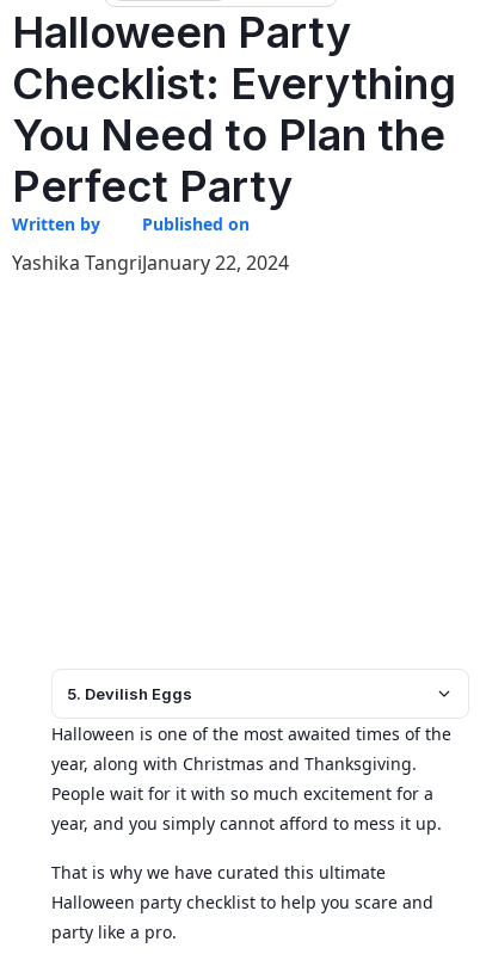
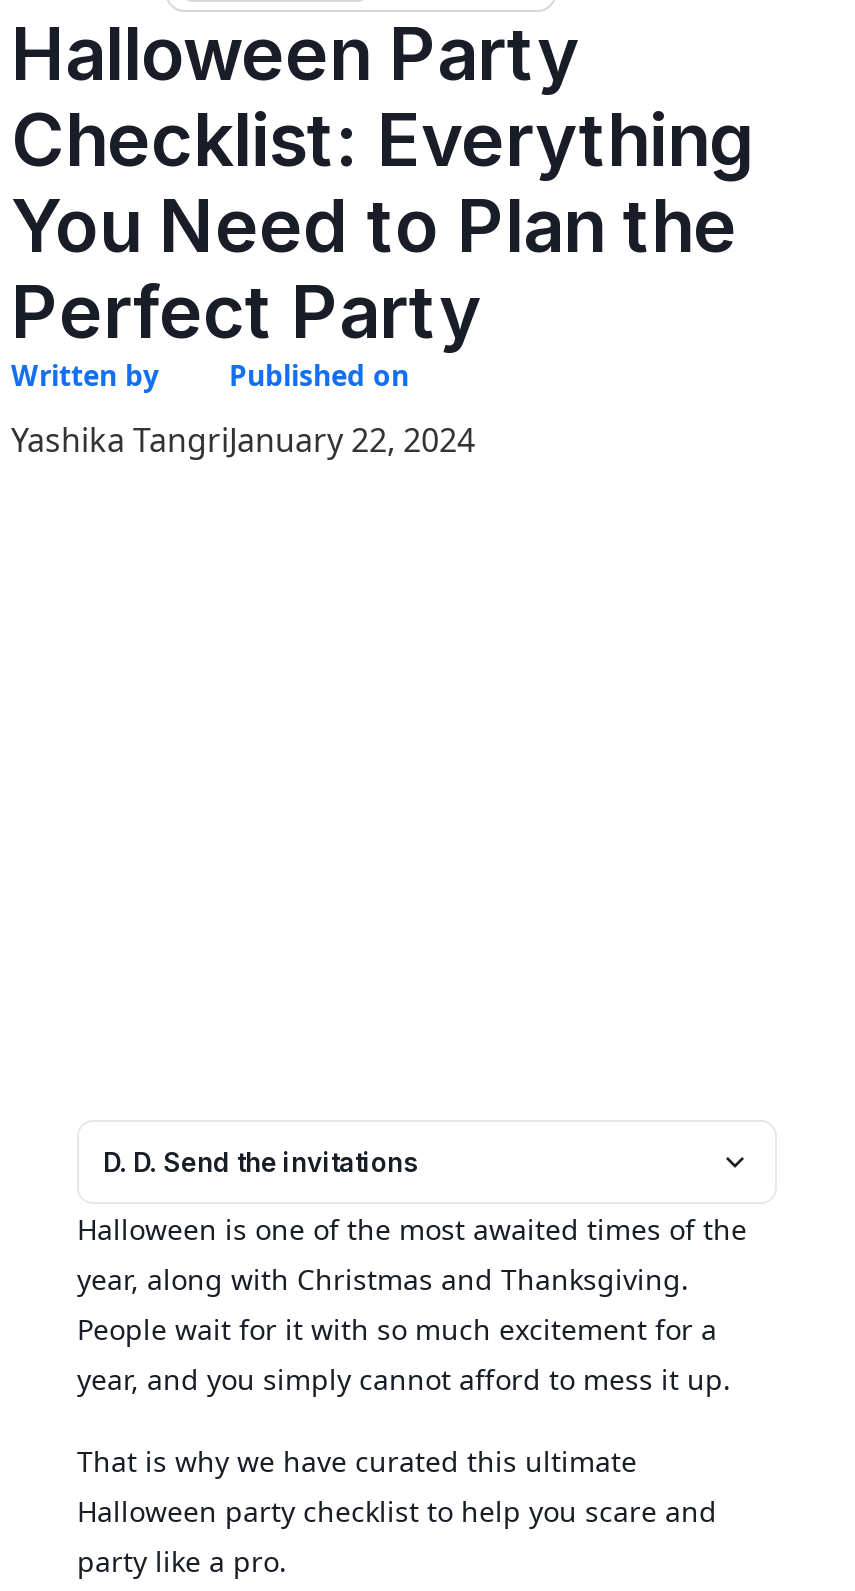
[67,684,192,703] 5. Devilish Eggs -> [103,1146,419,1178] D. D. Send the invitations

